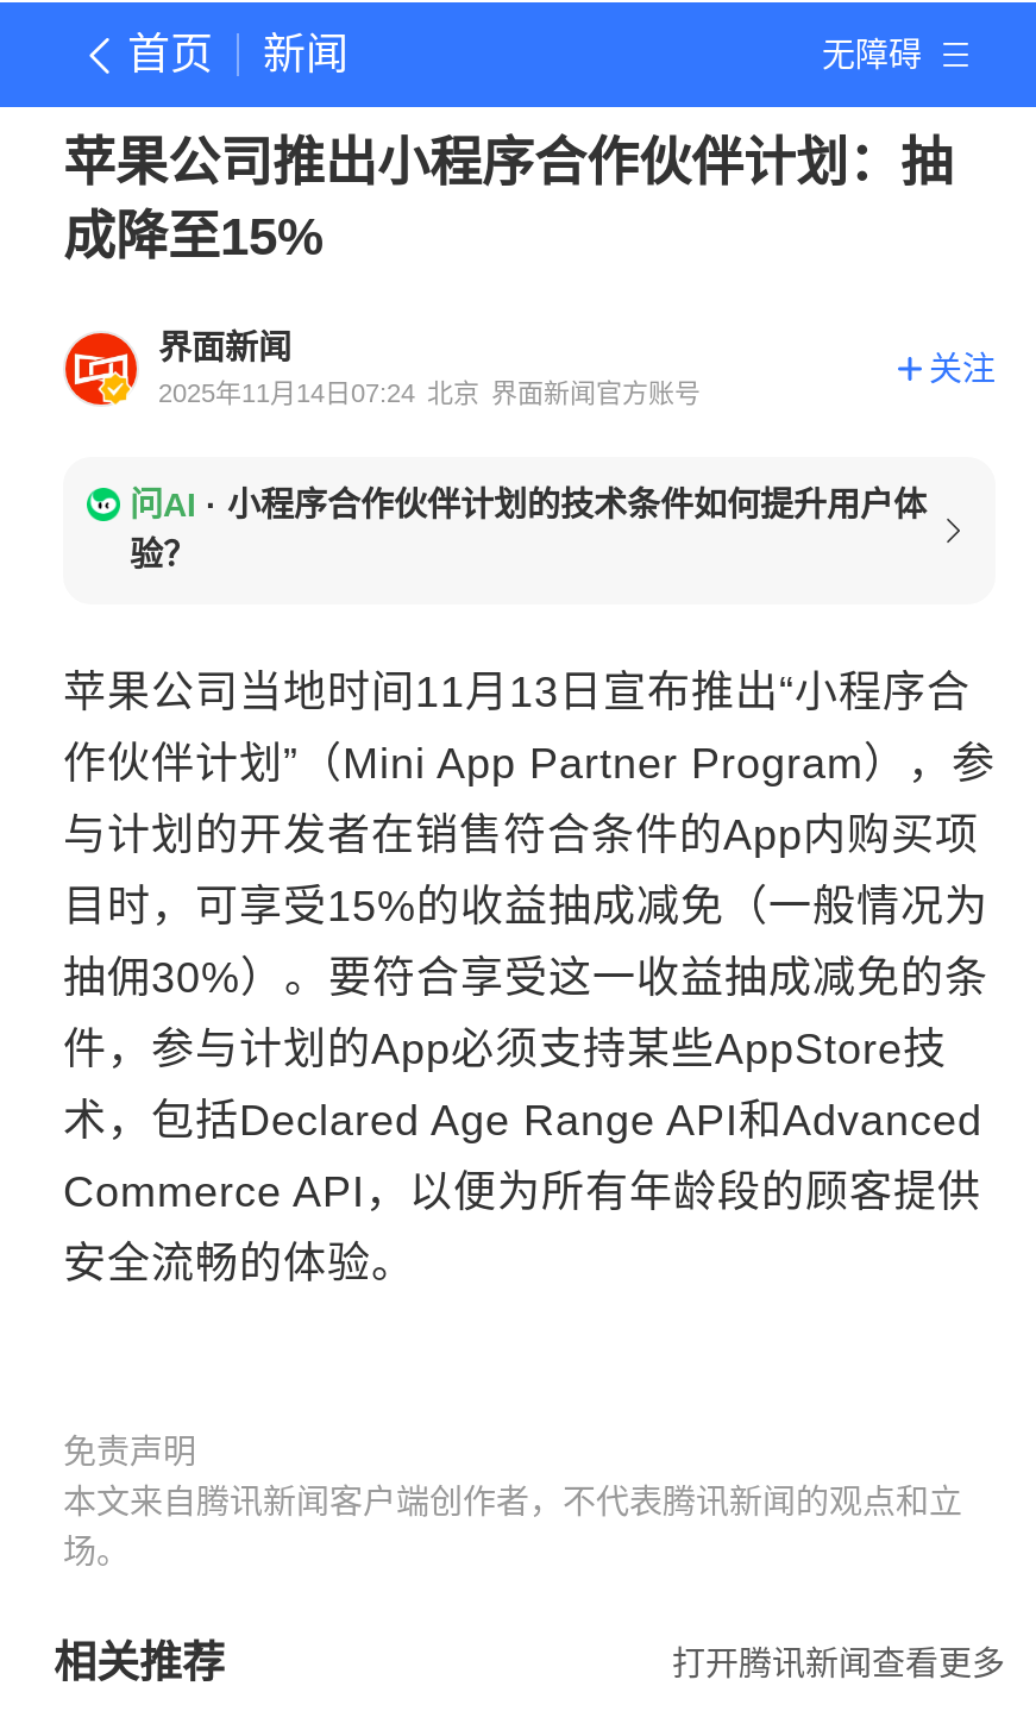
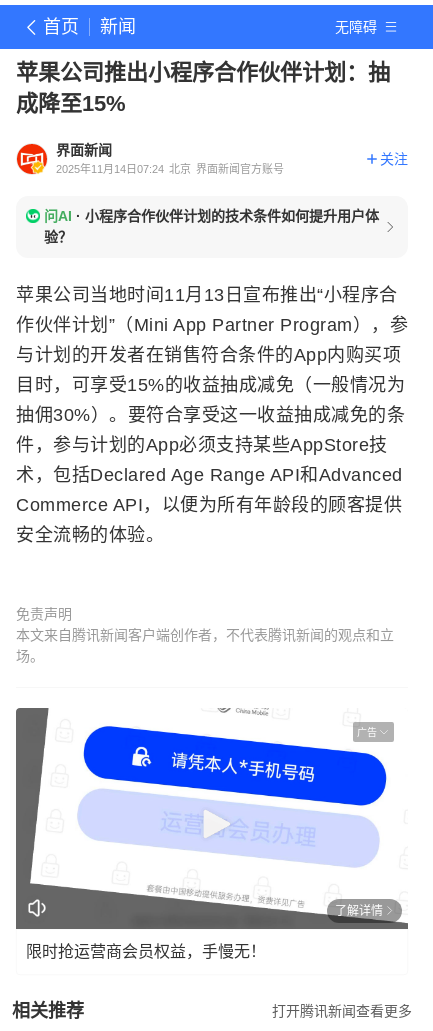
none -> [15,707,409,930] [image] | 广告
none -> [26,903,383,959] 了解详情 | 限时抢运营商会员权益，手慢无！

